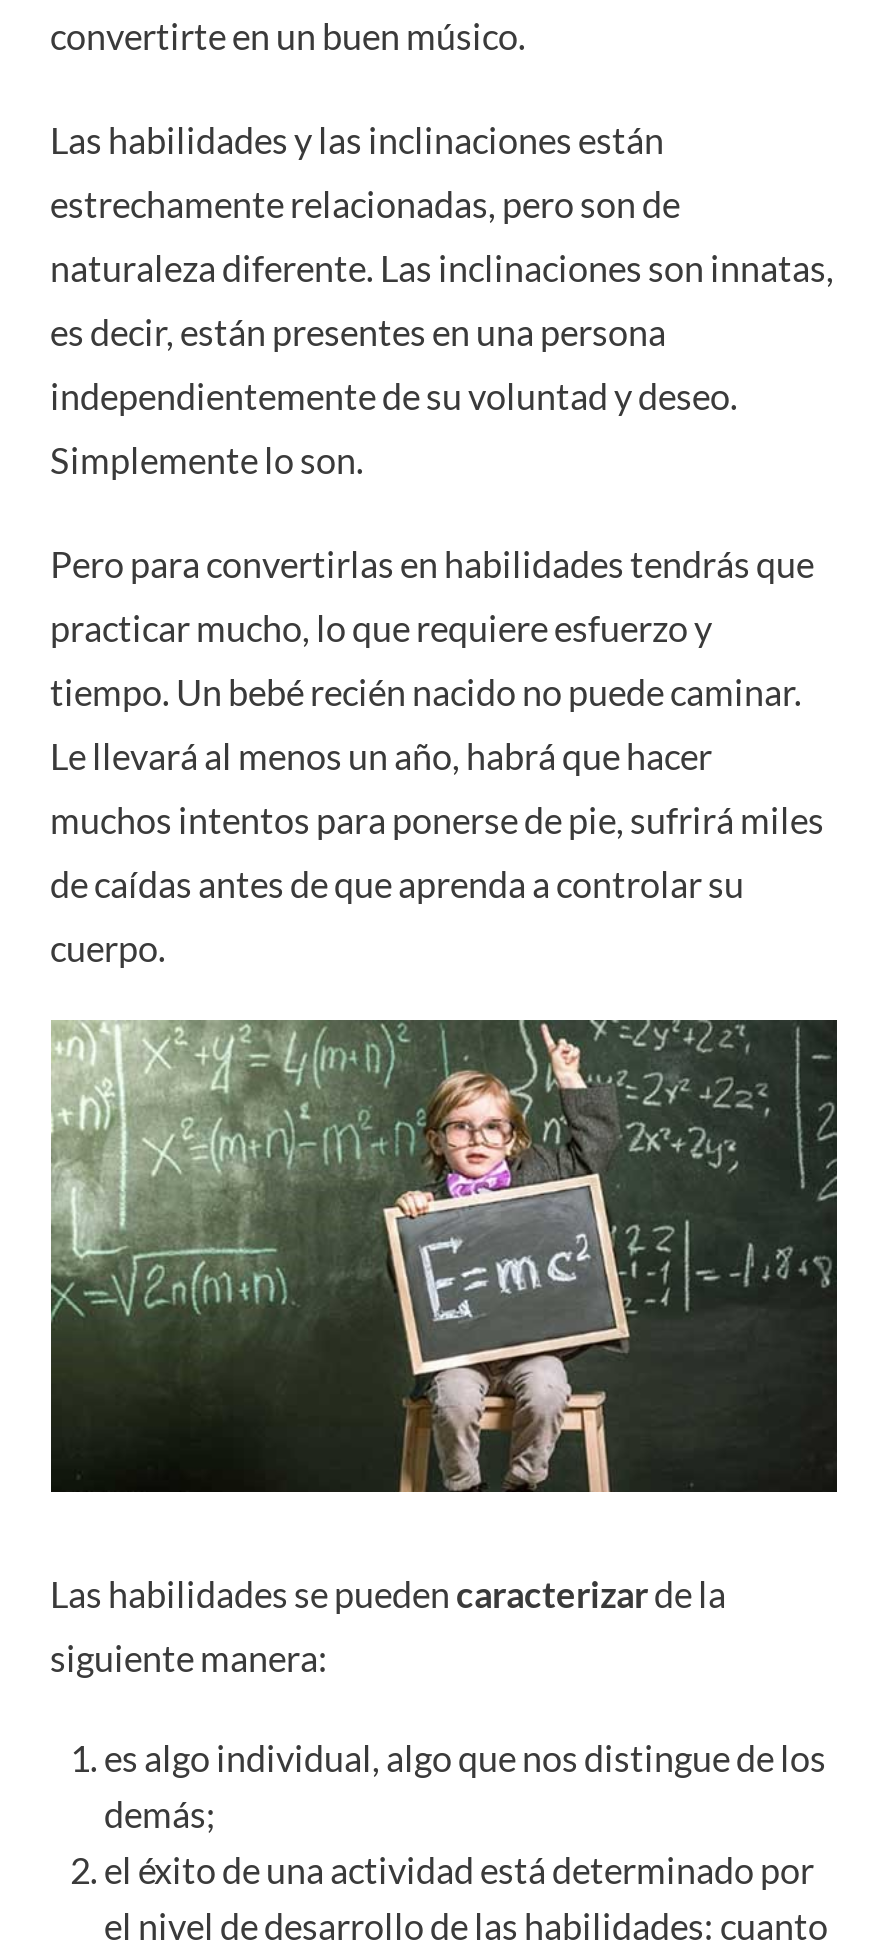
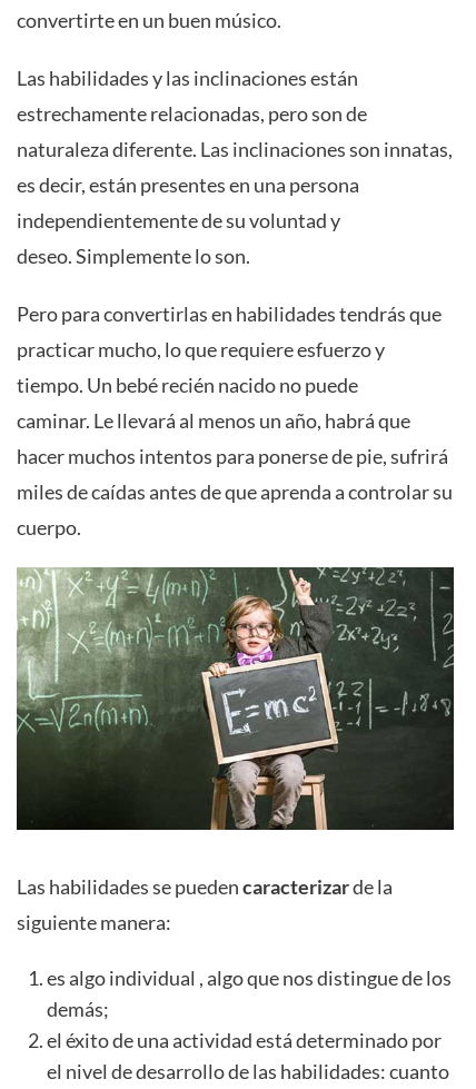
[104,1736,826,1780] es algo individual, algo que nos distingue de los -> [46,966,451,990] es algo individual , algo que nos distingue de los

